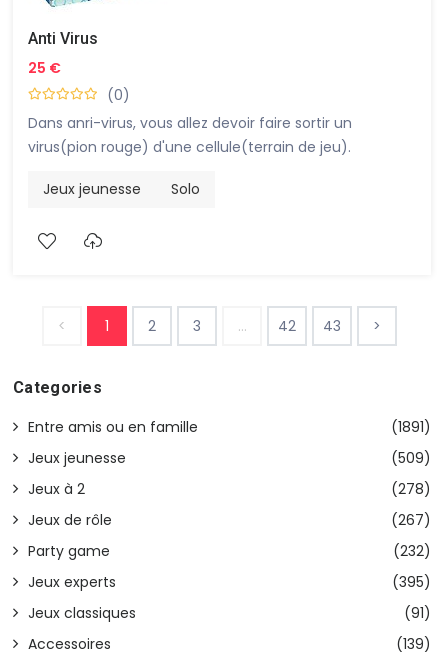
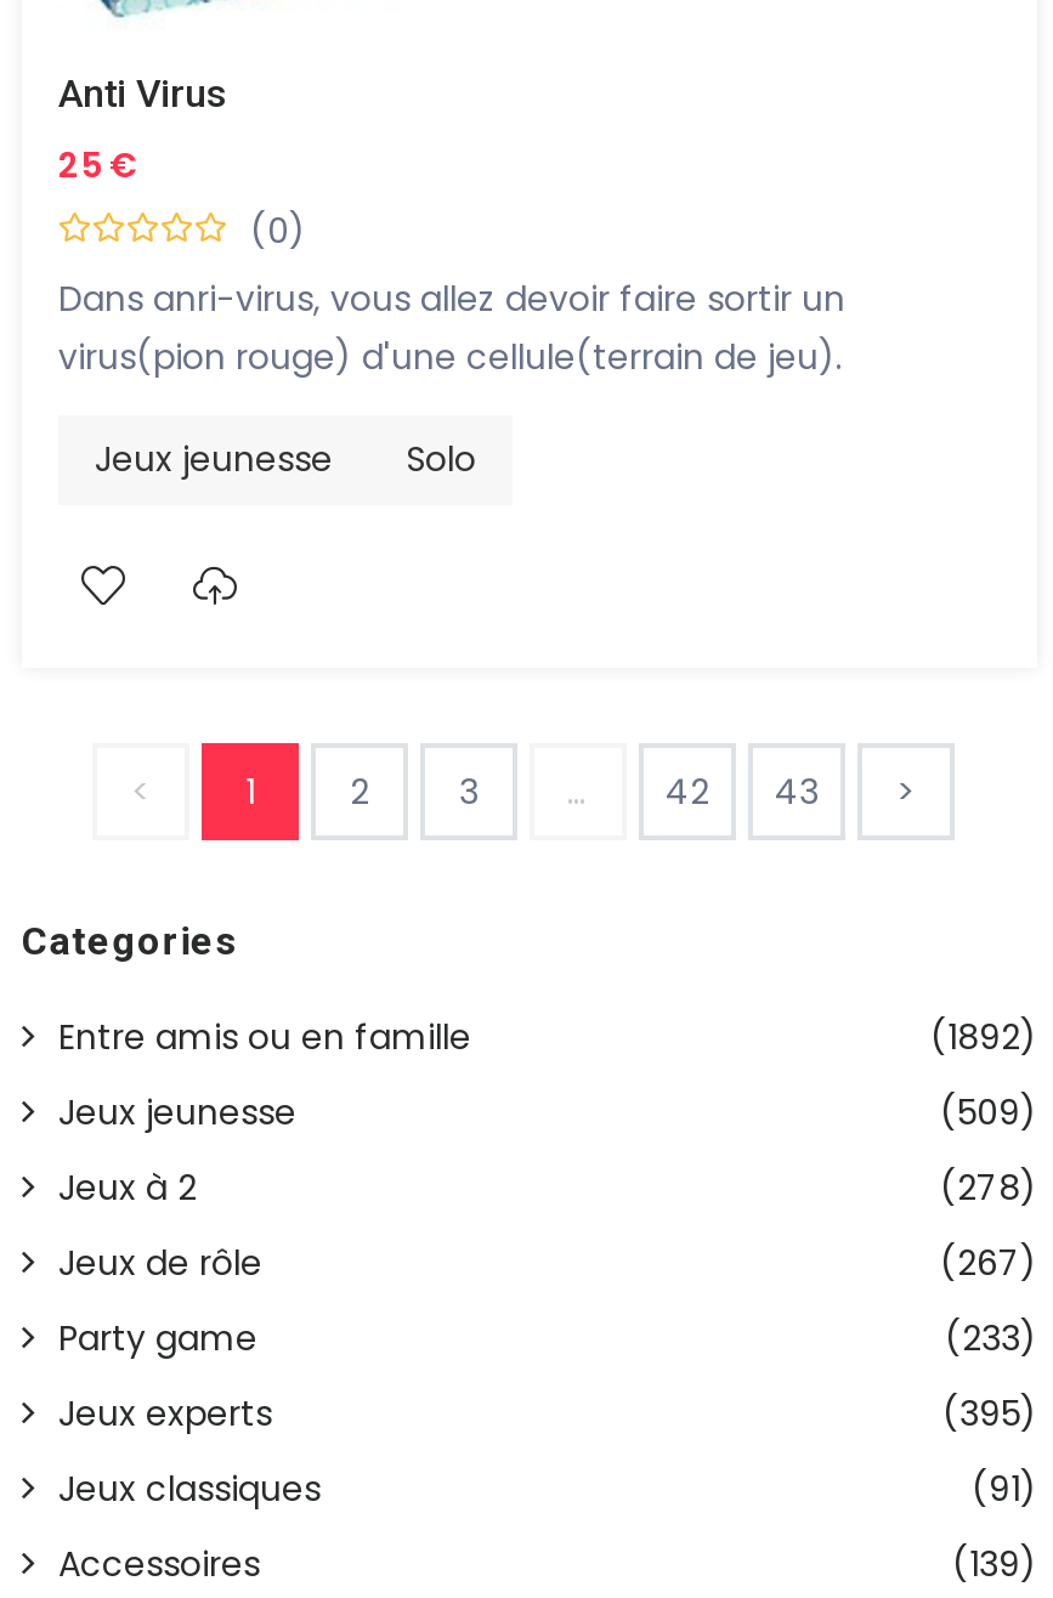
[391,416,431,436] (1891) -> [930,1011,1037,1060] (1892)
[393,540,431,560] (232) -> [945,1313,1037,1361] (233)

